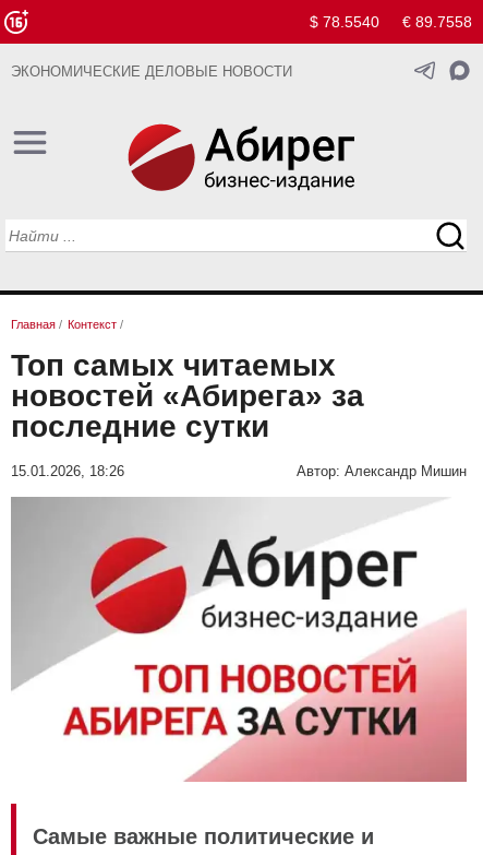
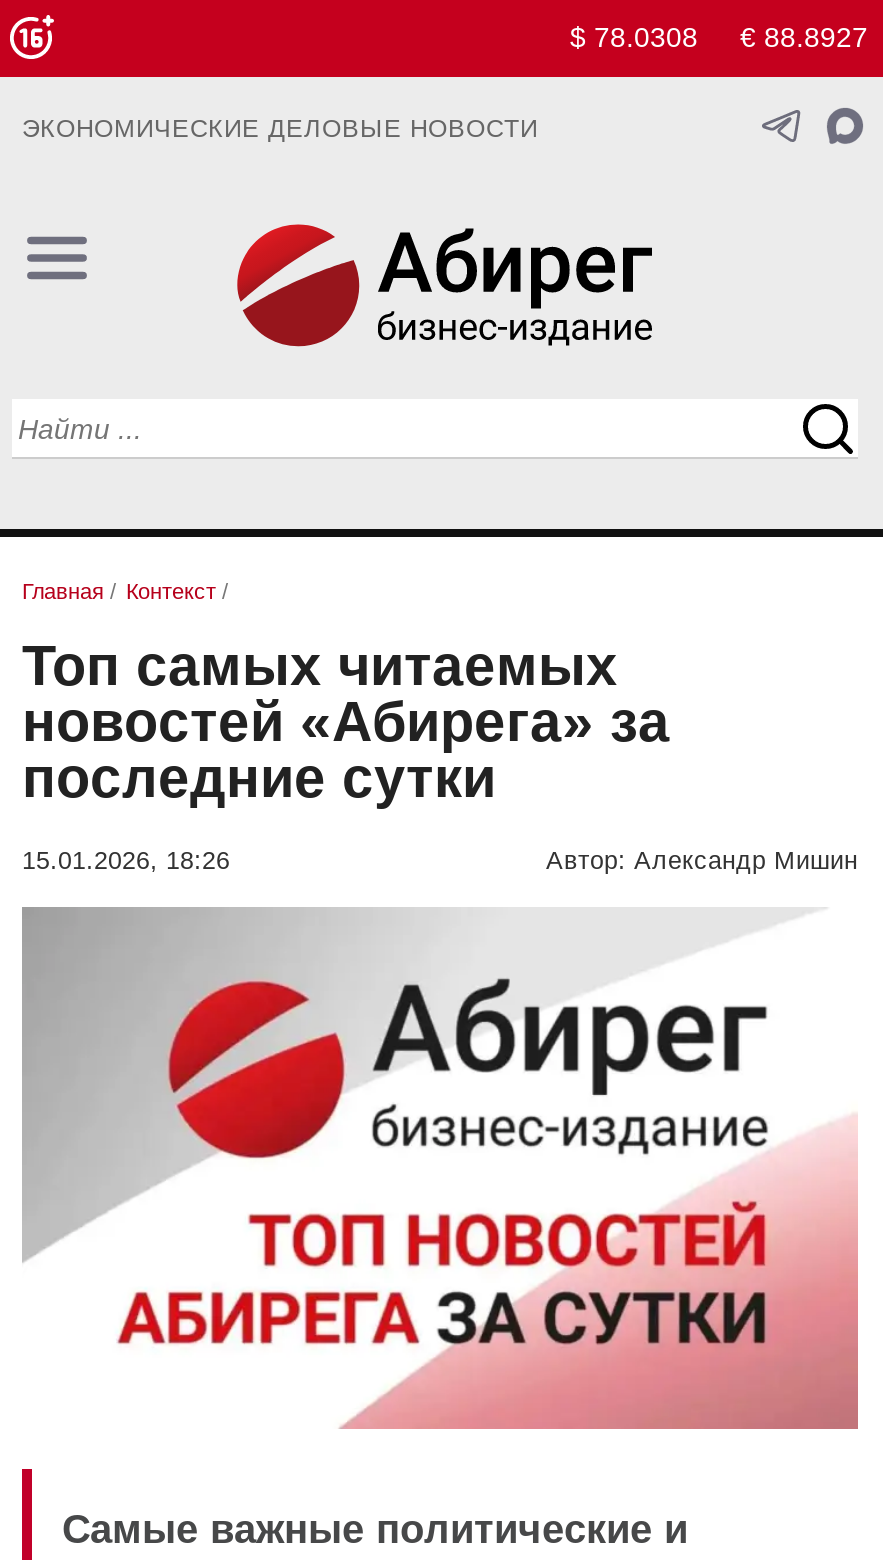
[310,13,379,31] $ 78.5540 -> [570,21,698,53] $ 78.0308
[402,13,472,31] € 89.7558 -> [740,21,868,53] € 88.8927

